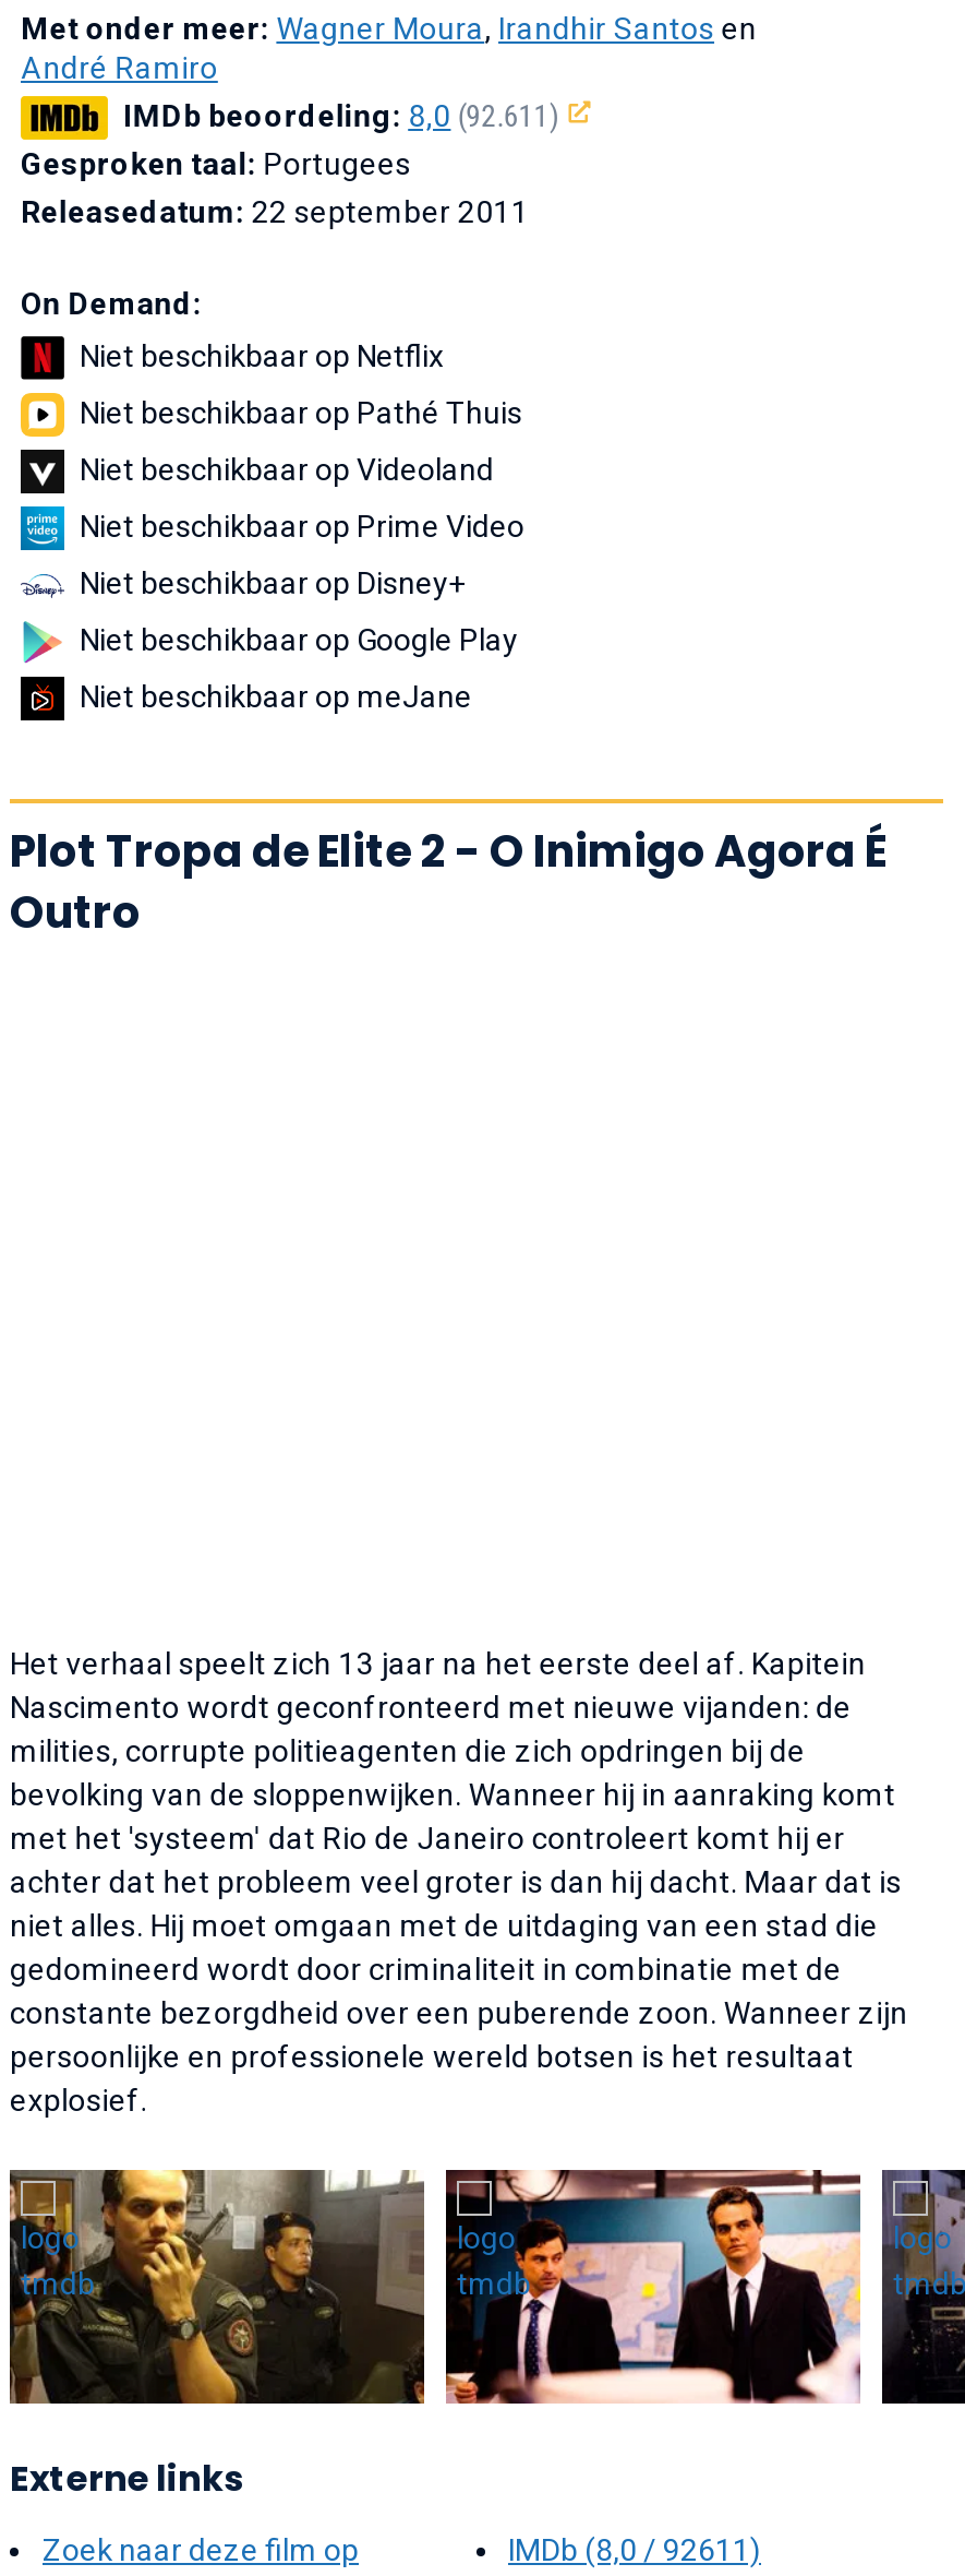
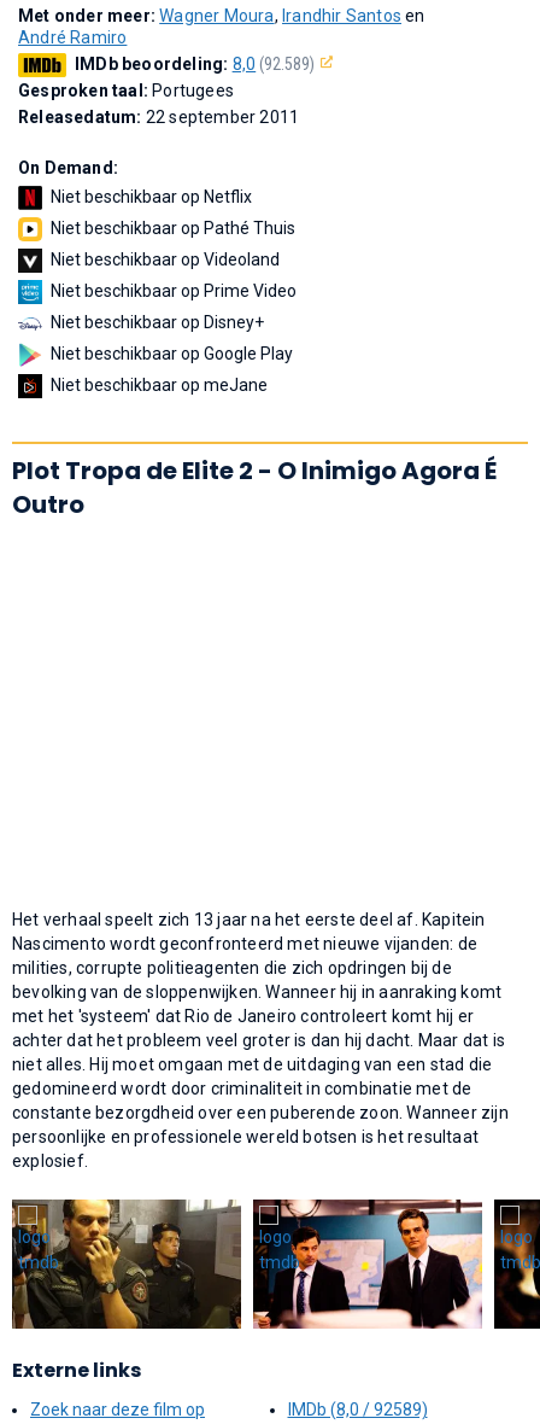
[123,98,558,133] IMDb beoordeling: 8,0 (92.611) -> [75,54,315,73] IMDb beoordeling: 8,0 (92.589)
[882,2168,958,2390] [image] -> [494,1198,536,1323] [image]
[508,2532,761,2567] IMDb (8,0 / 92611) -> [287,1400,427,1419] IMDb (8,0 / 92589)

